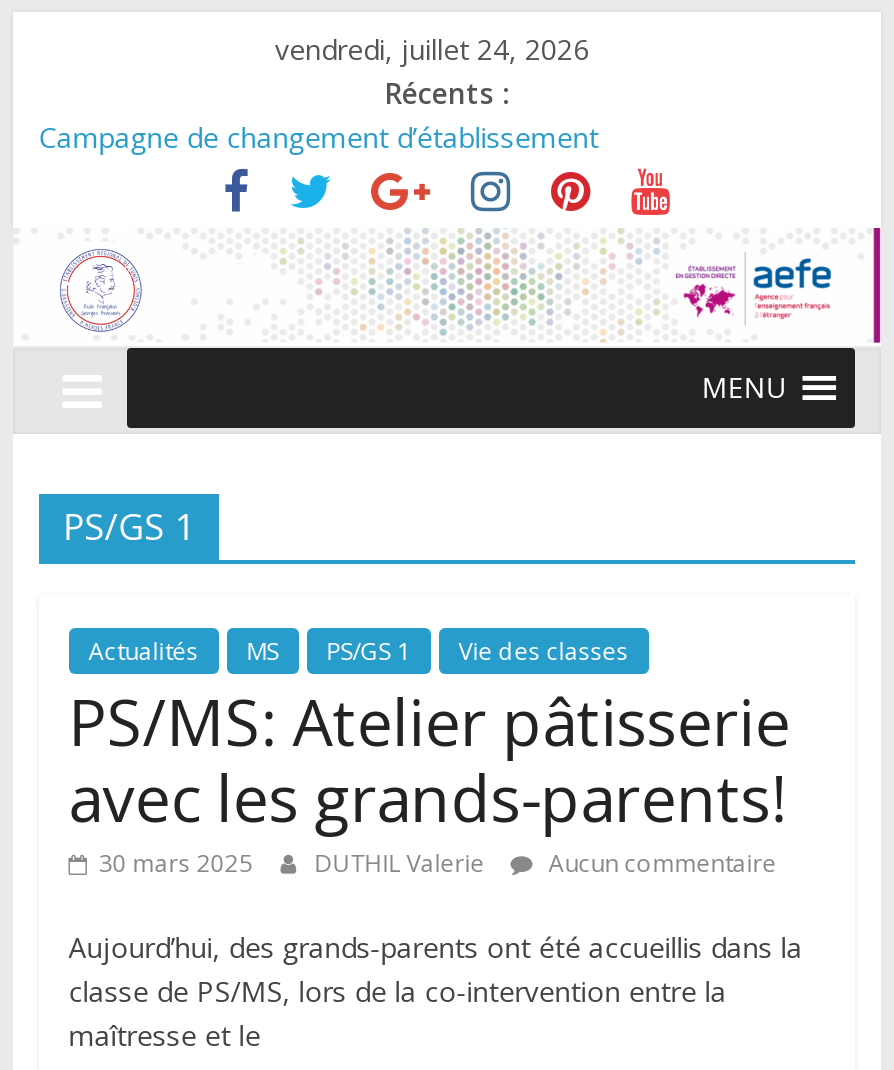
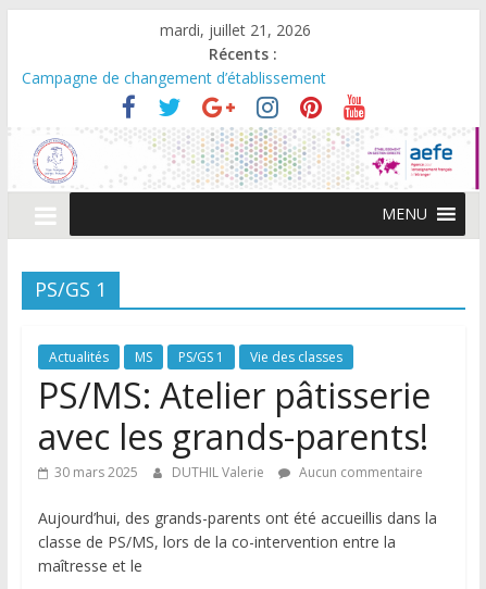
[275,30,589,68] vendredi, juillet 24, 2026 -> [160,20,311,40] mardi, juillet 21, 2026

